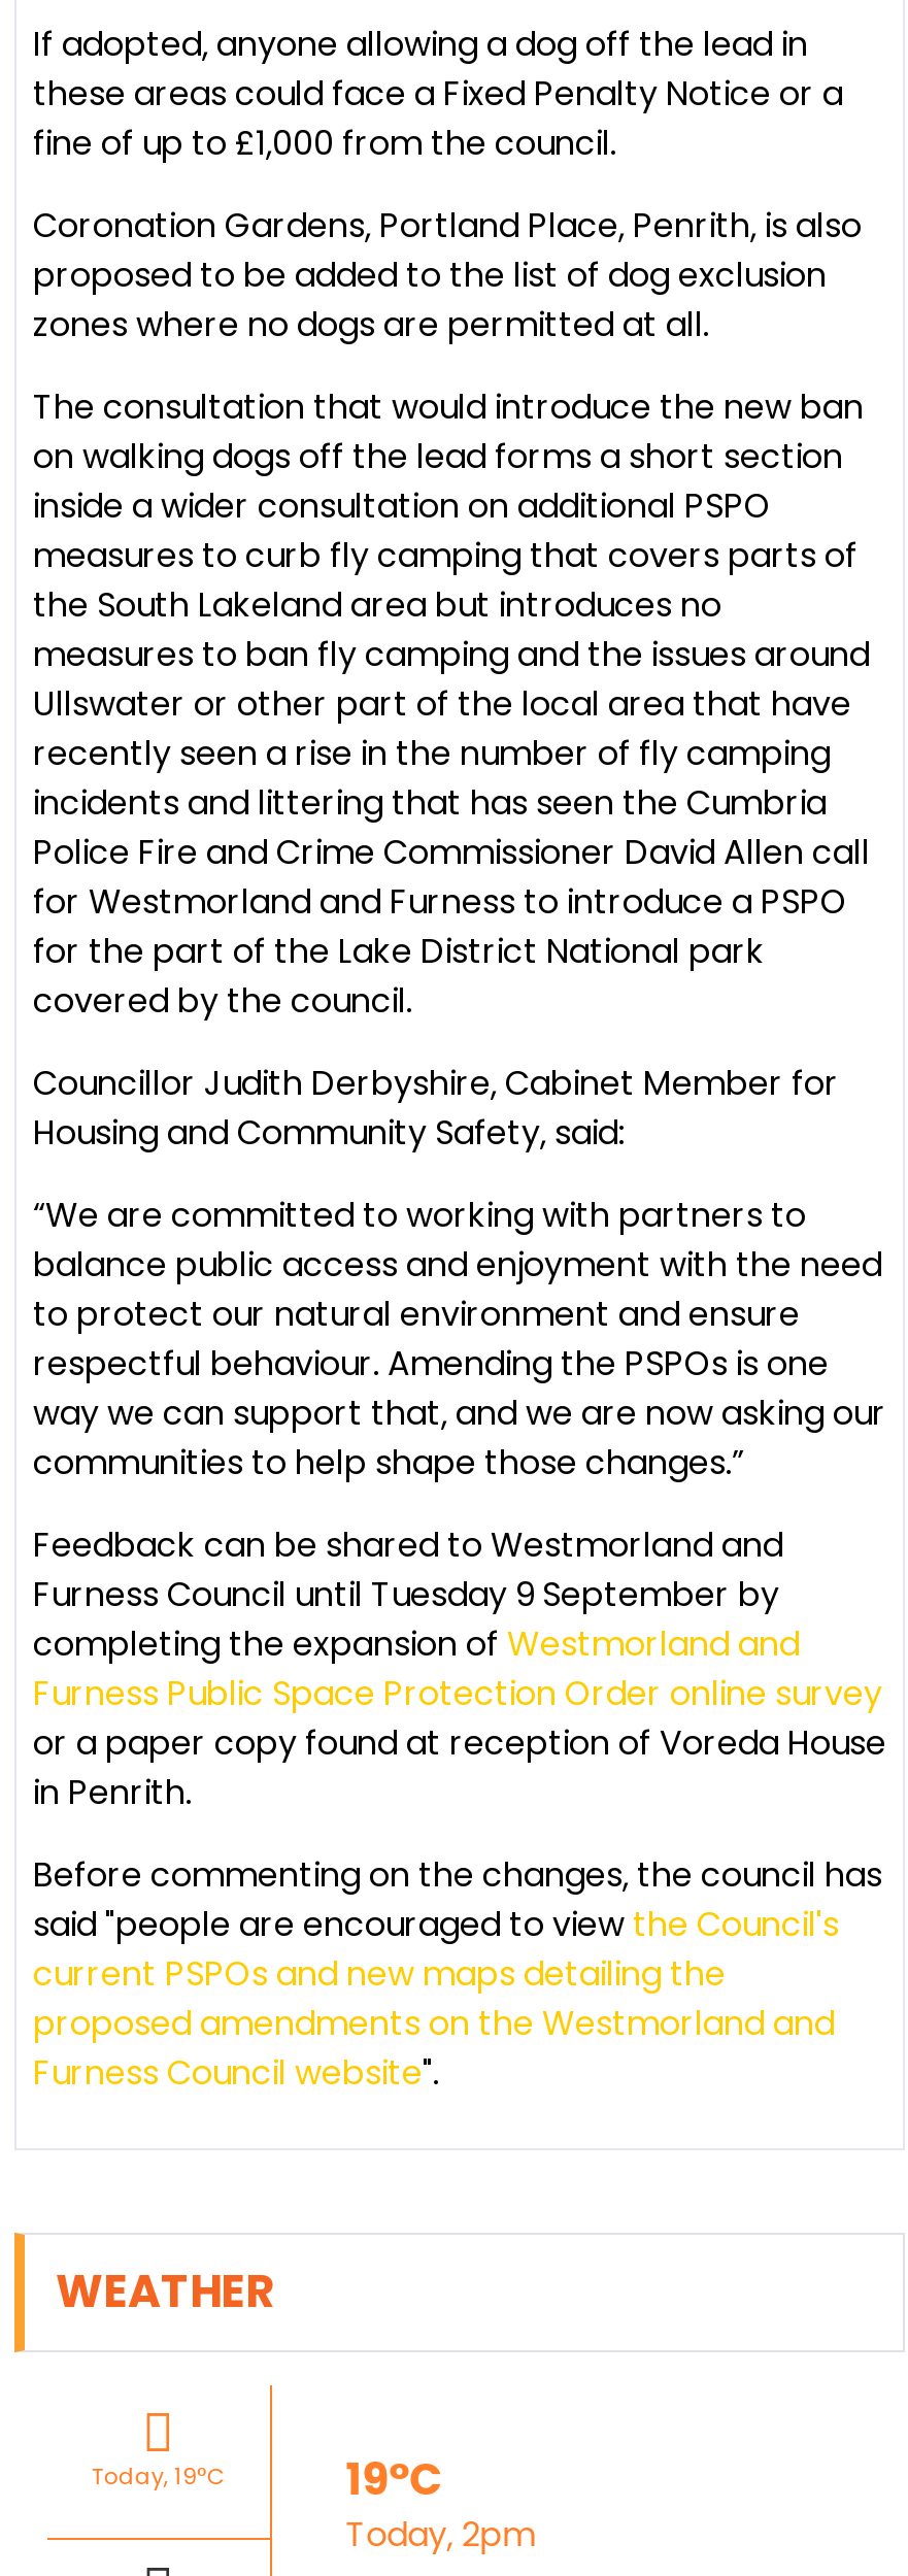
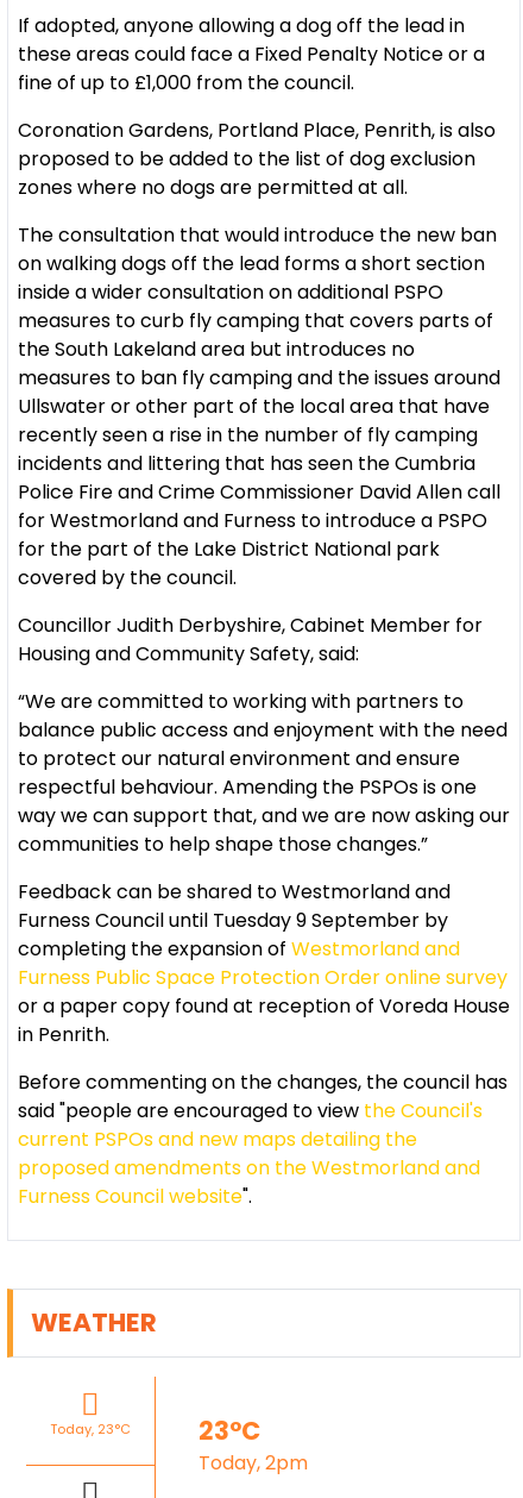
[92,2460,226,2493] Today, 19°C -> [50,1419,131,1439] Today, 23°C
[346,2449,443,2509] 19°C -> [198,1414,260,1448] 23°C

